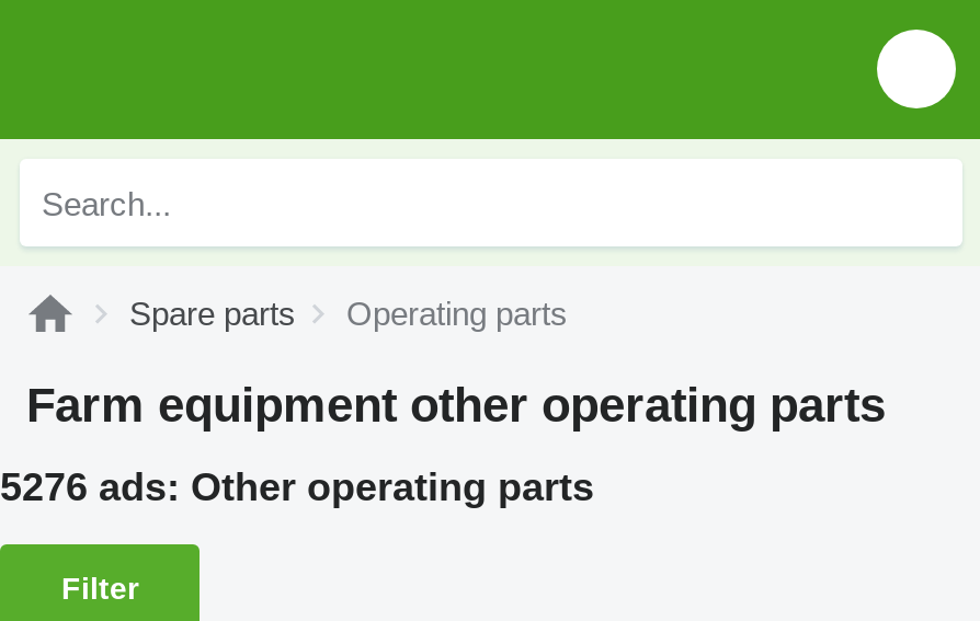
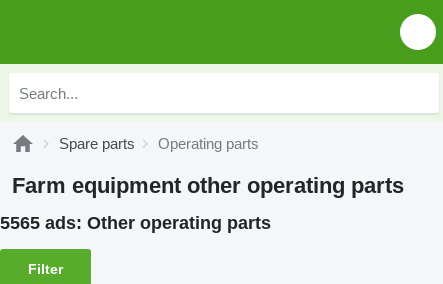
[0,465,594,509] 5276 ads: Other operating parts -> [0,213,271,233] 5565 ads: Other operating parts

